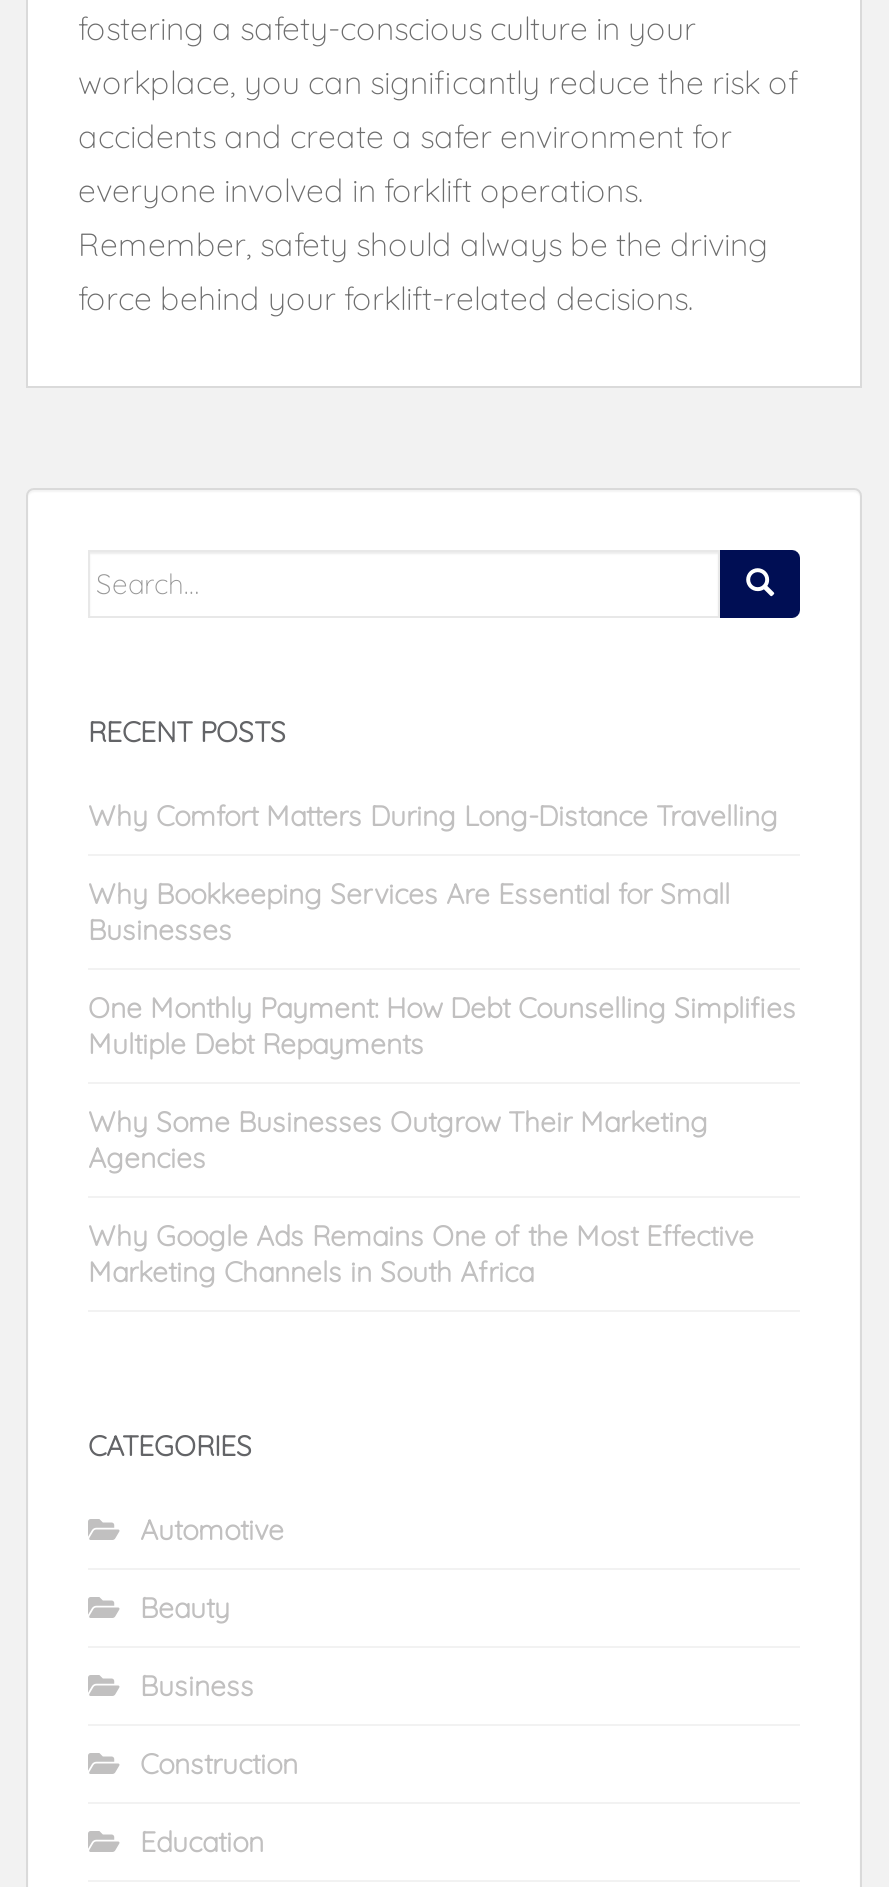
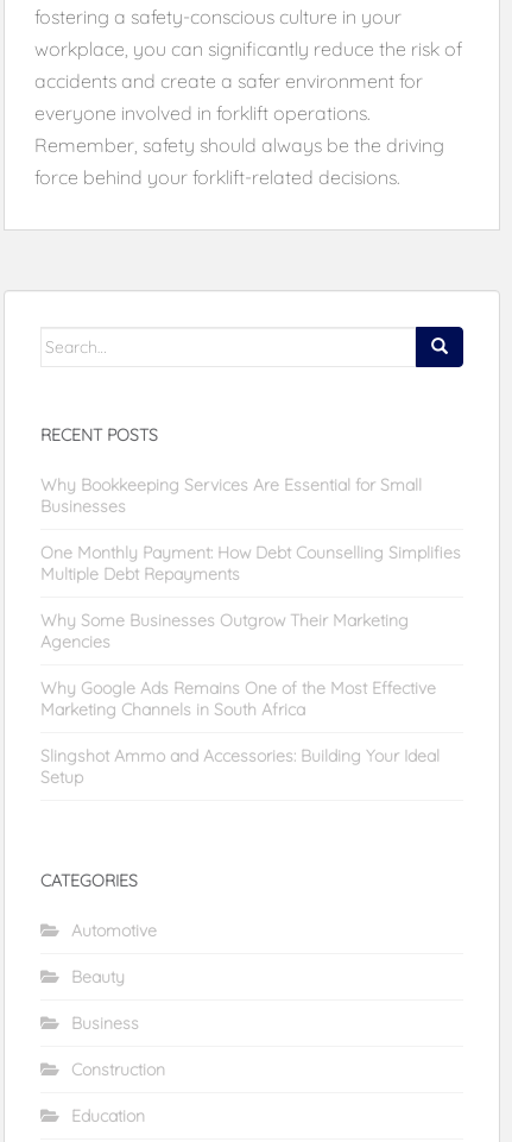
[88,797,778,833] Why Comfort Matters During Long-Distance Travelling -> none
moved [88,875,796,1289] -> [40,474,461,720]: Why Bookkeeping Services Are Essential for Small | Businesses | One Monthly Payment: How Debt Counselling Simplifies | Multiple Debt Repayments | Why Some Businesses Outgrow Their Marketing | Agencies | Why Google Ads Remains One of the Most Effective | Marketing Channels in South Africa
none -> [40,744,440,787] Slingshot Ammo and Accessories: Building Your Ideal | Setup

